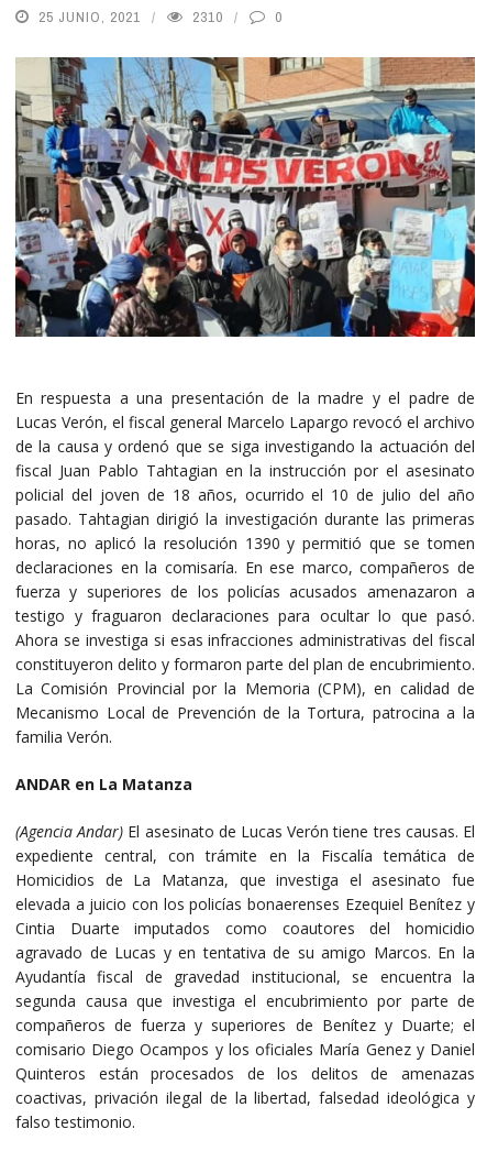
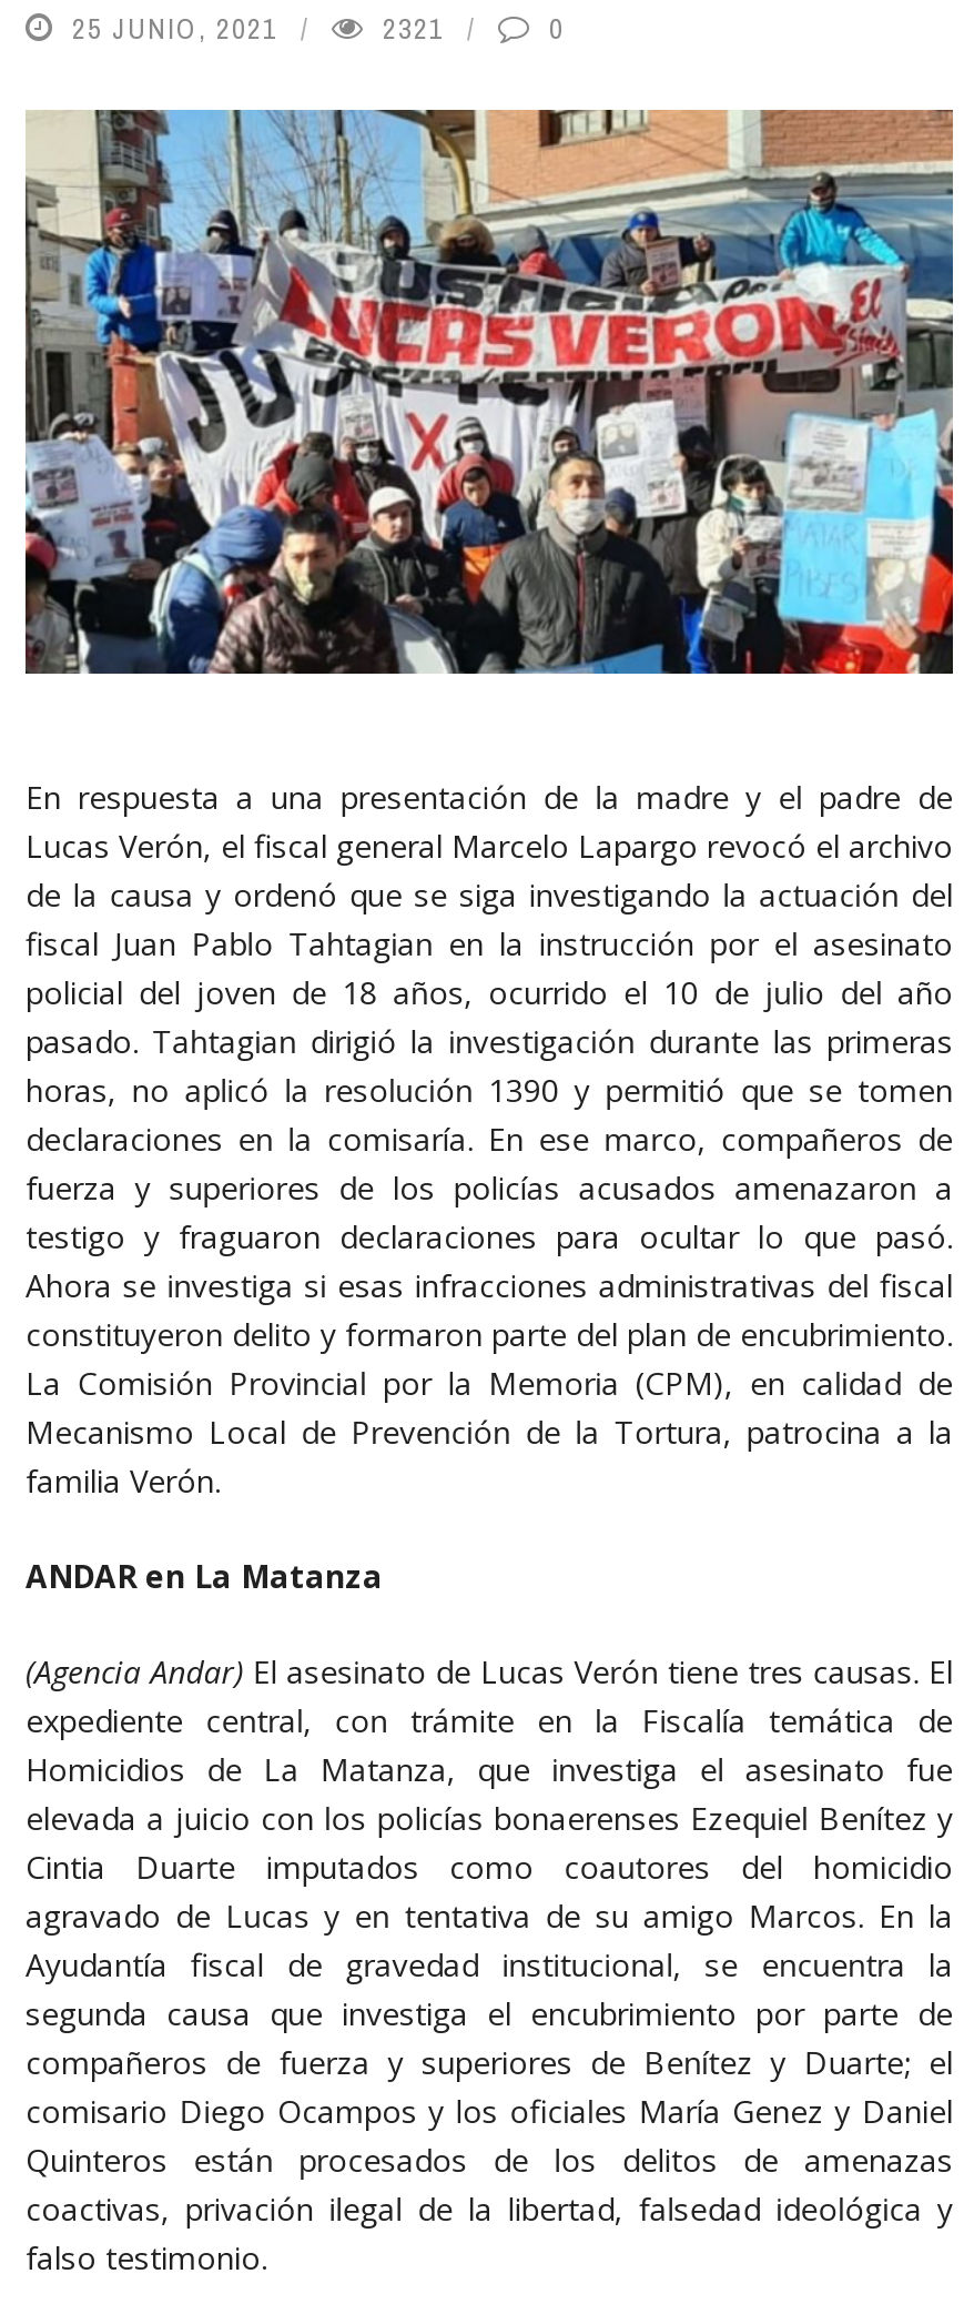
[192,8,223,27] 2310 -> [383,11,445,49] 2321

